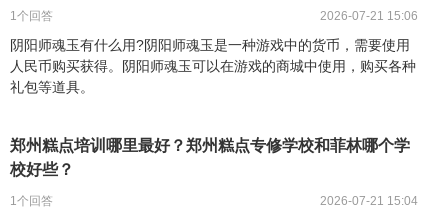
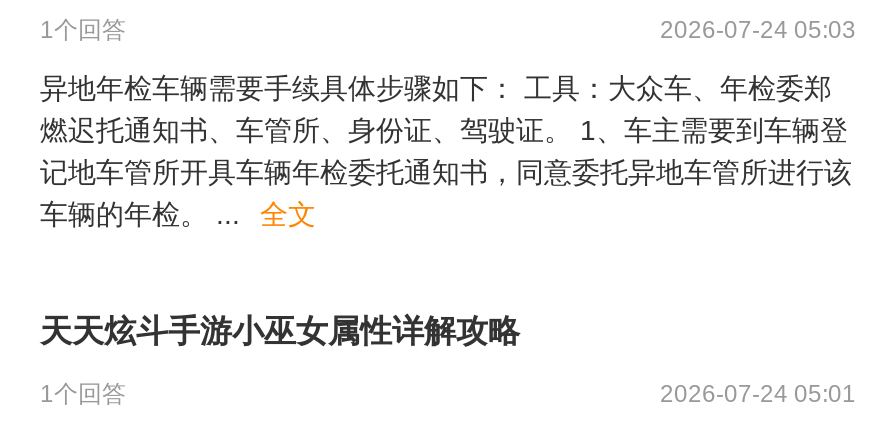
[320,9,418,23] 2026-07-21 15:06 -> [660,16,856,44] 2026-07-24 05:03
[10,37,416,95] 阴阳师魂玉有什么用?阴阳师魂玉是一种游戏中的货币，需要使用 | 人民币购买获得。阴阳师魂玉可以在游戏的商城中使用，购买各种 | 礼包等道具。 -> [40,72,852,230] 异地年检车辆需要手续具体步骤如下： 工具：大众车、年检委郑 | 燃迟托通知书、车管所、身份证、驾驶证。 1、车主需要到车辆登 | 记地车管所开具车辆年检委托通知书，同意委托异地车管所进行该 | 车辆的年检。... | 全文
[10,137,410,178] 郑州糕点培训哪里最好？郑州糕点专修学校和菲林哪个学 | 校好些？ -> [40,314,520,348] 天天炫斗手游小巫女属性详解攻略
[320,194,418,208] 2026-07-21 15:04 -> [660,380,856,408] 2026-07-24 05:01

